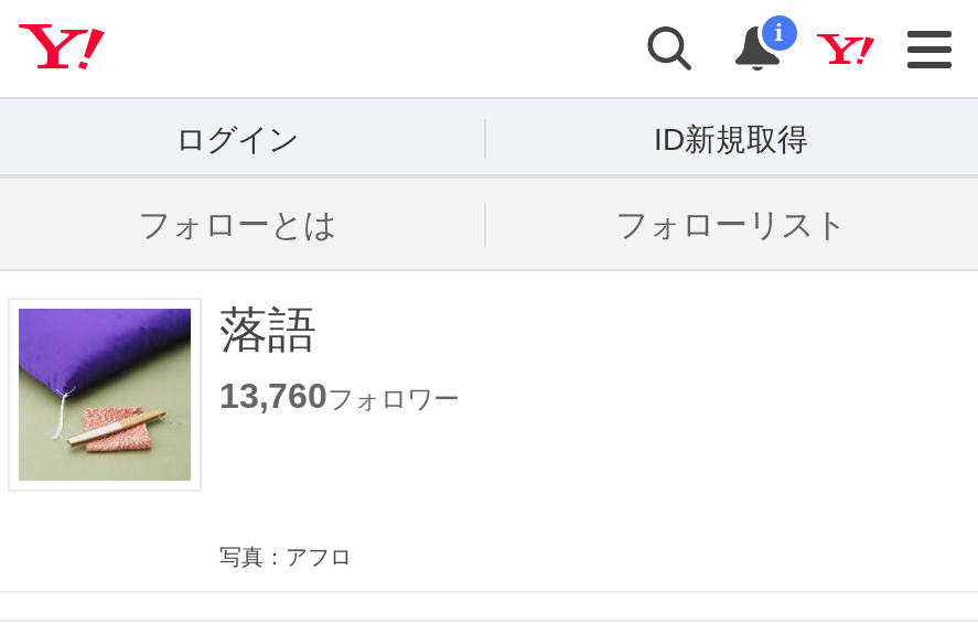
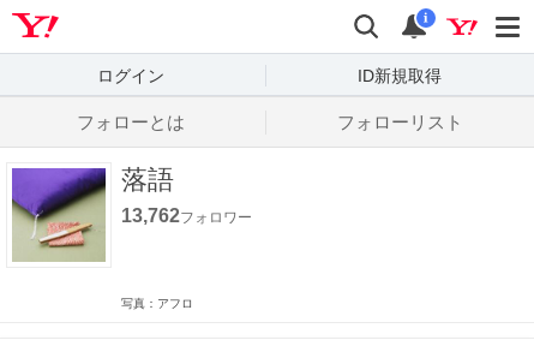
[219,377,460,415] 13,760フォロワー -> [121,205,252,226] 13,762フォロワー

